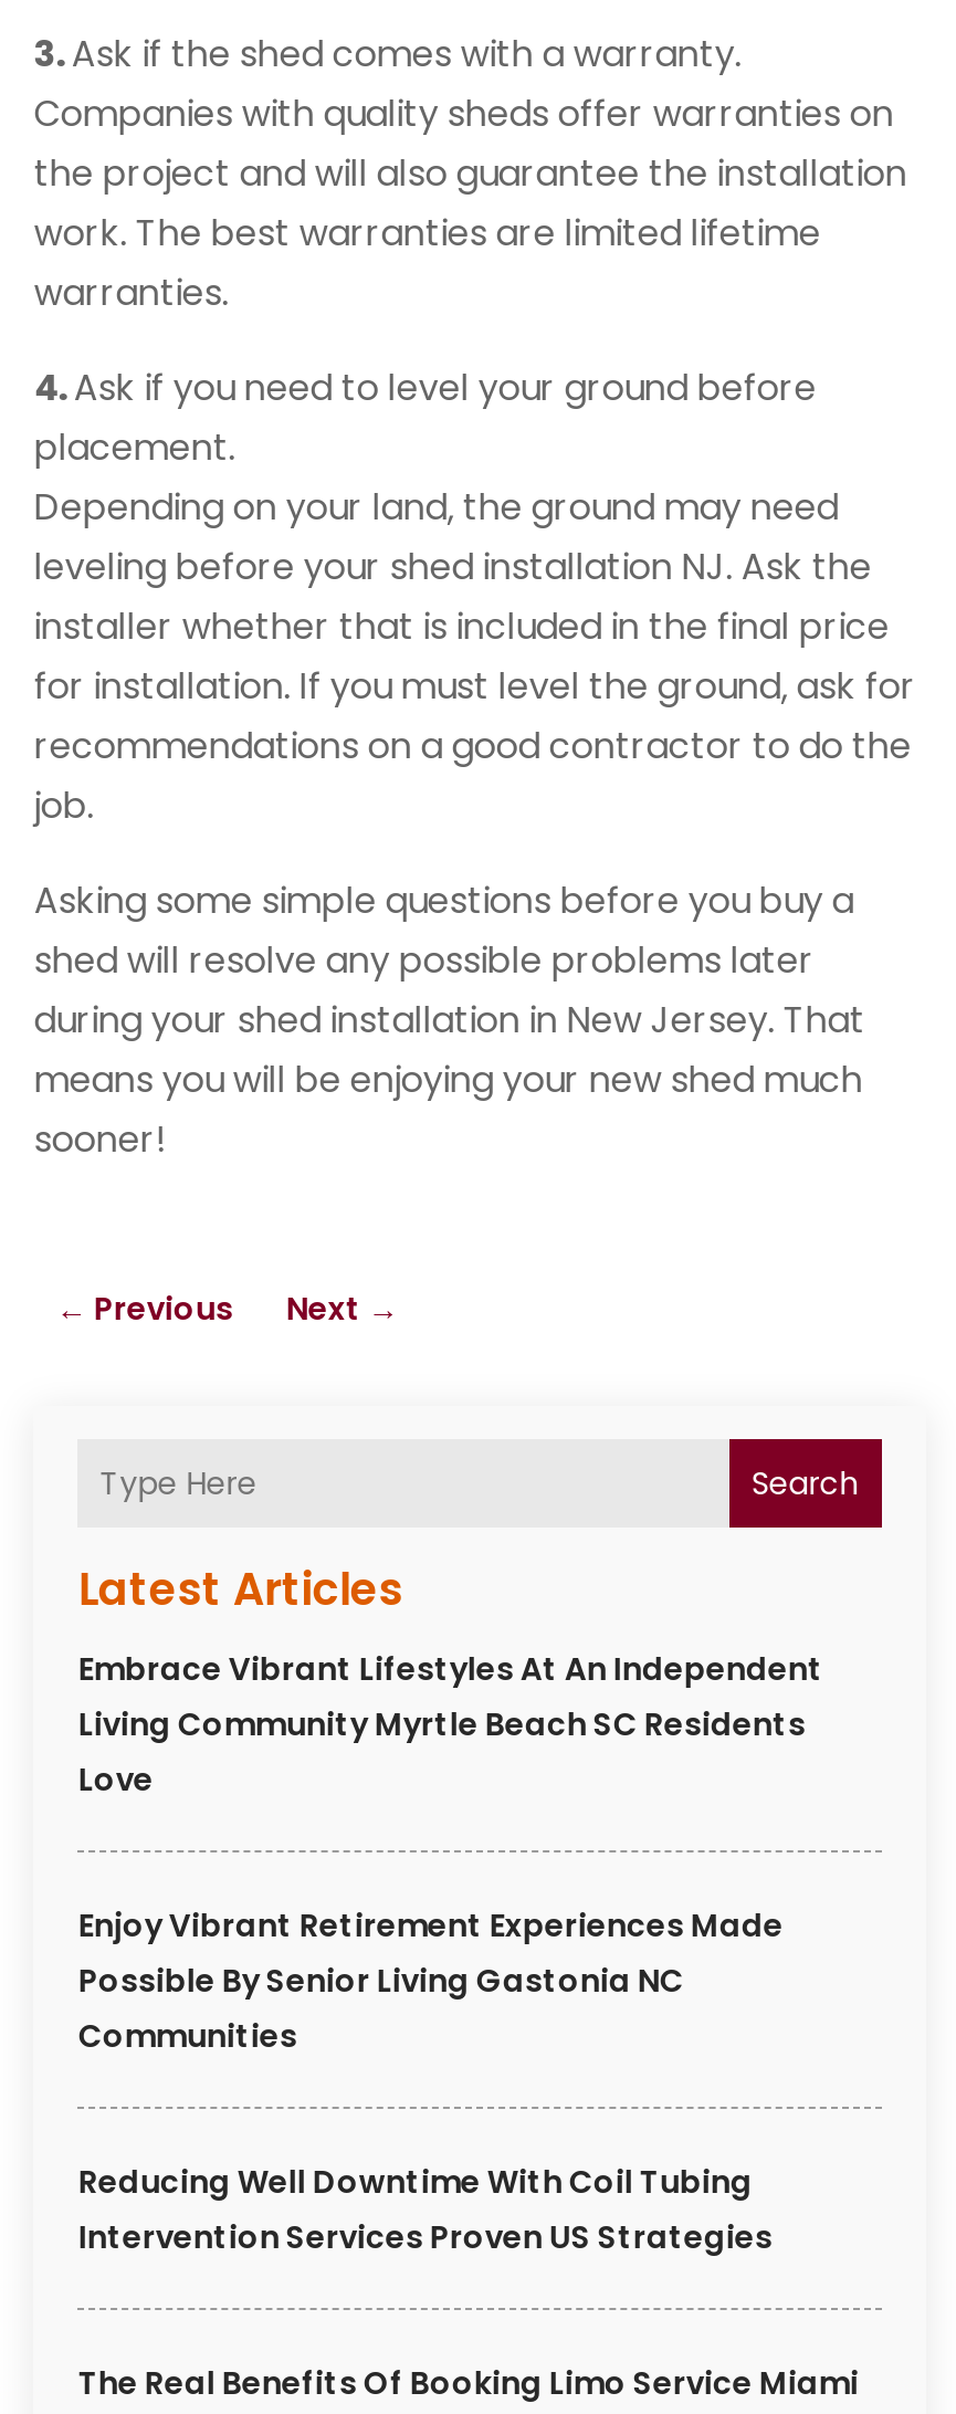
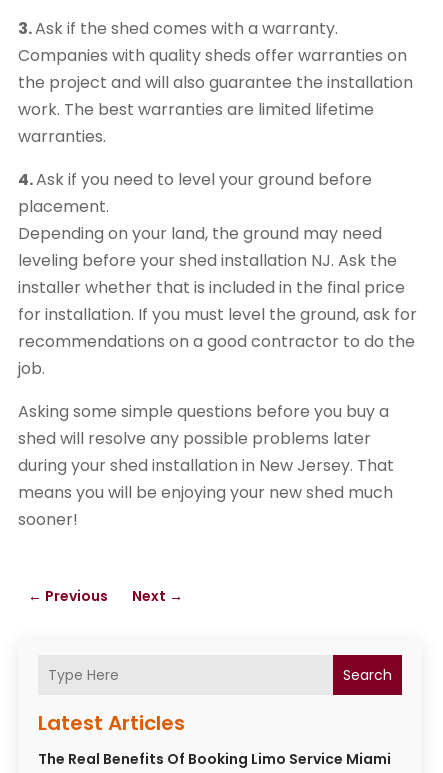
[78,1648,823,2260] Embrace Vibrant Lifestyles At An Independent | Living Community Myrtle Beach SC Residents | Love | Enjoy Vibrant Retirement Experiences Made | Possible By Senior Living Gastonia NC | Communities | Reducing Well Downtime With Coil Tubing | Intervention Services Proven US Strategies -> none

